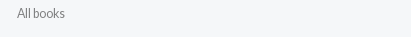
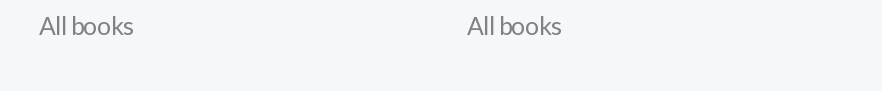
none -> [467,12,563,42] All books

